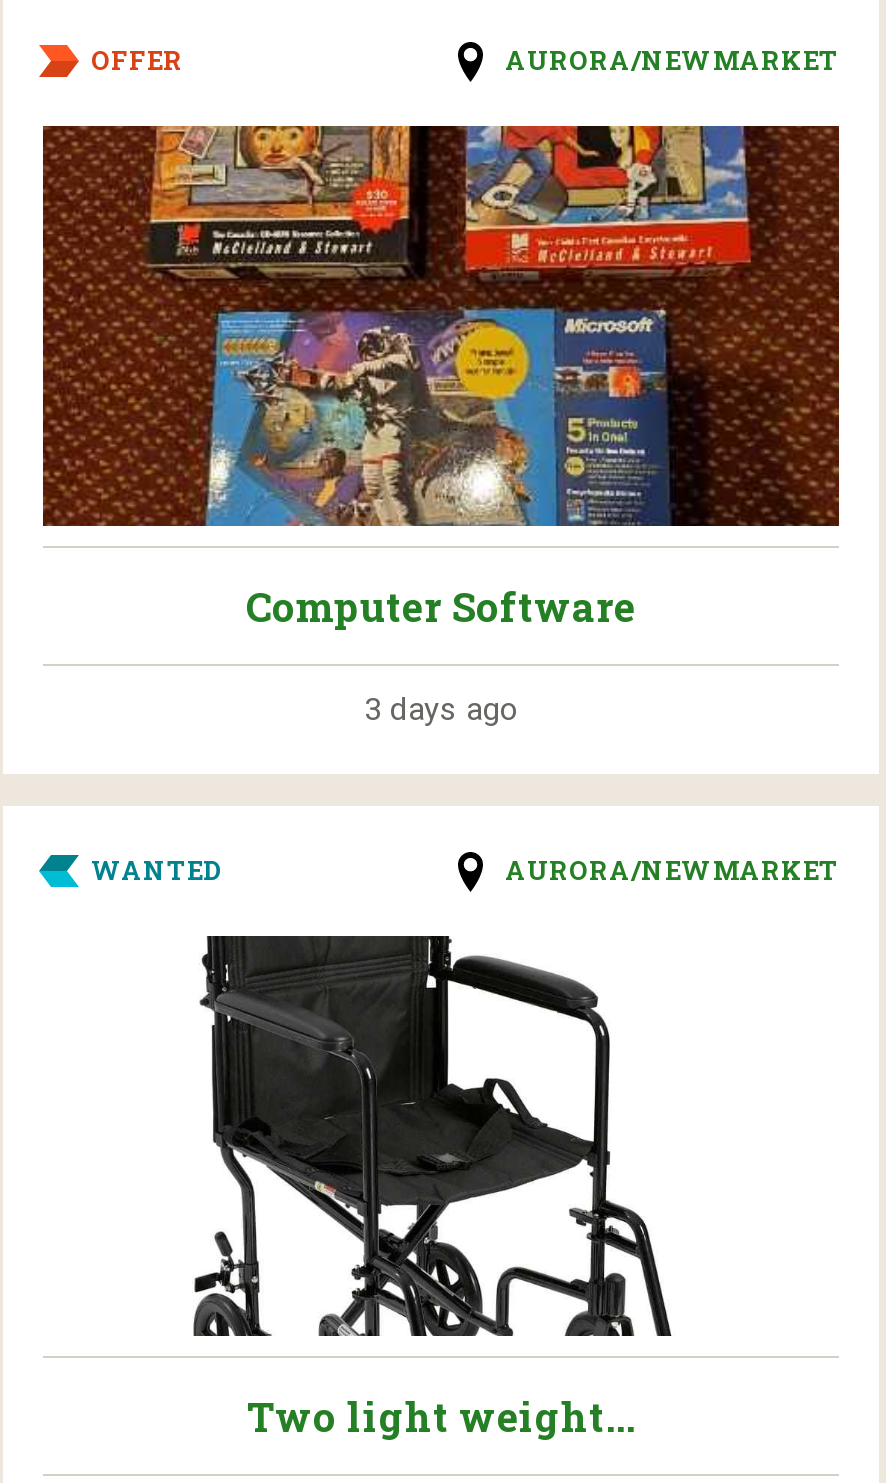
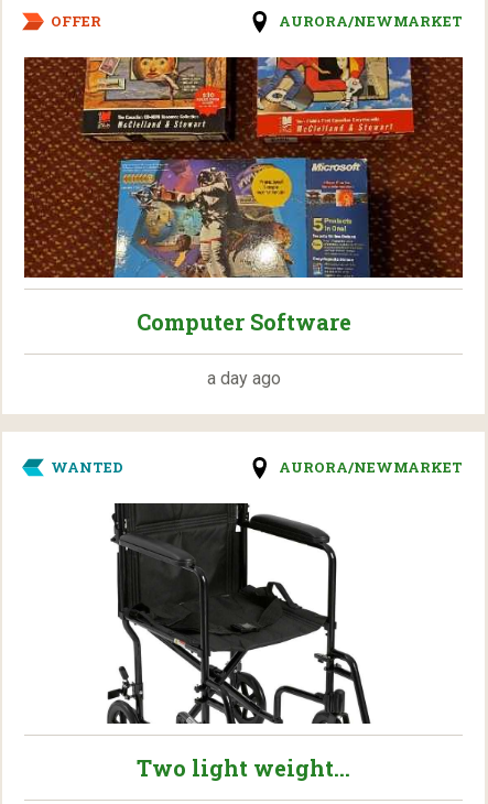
[364,691,518,729] 3 days ago -> [207,368,280,389] a day ago

